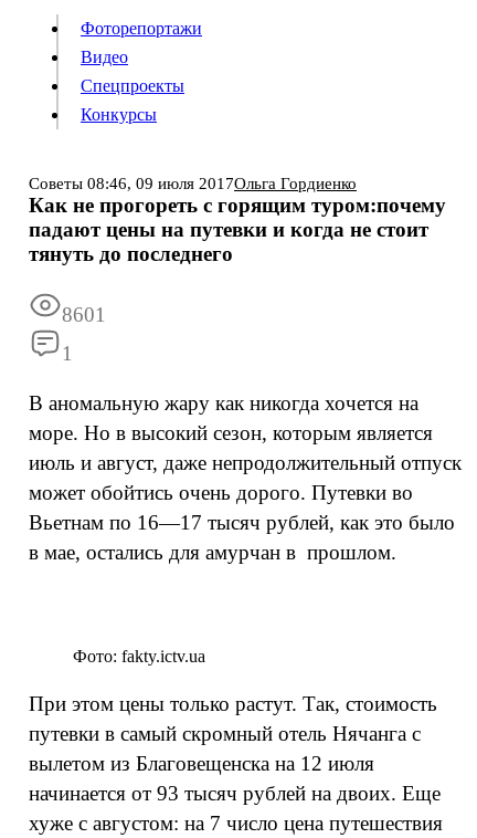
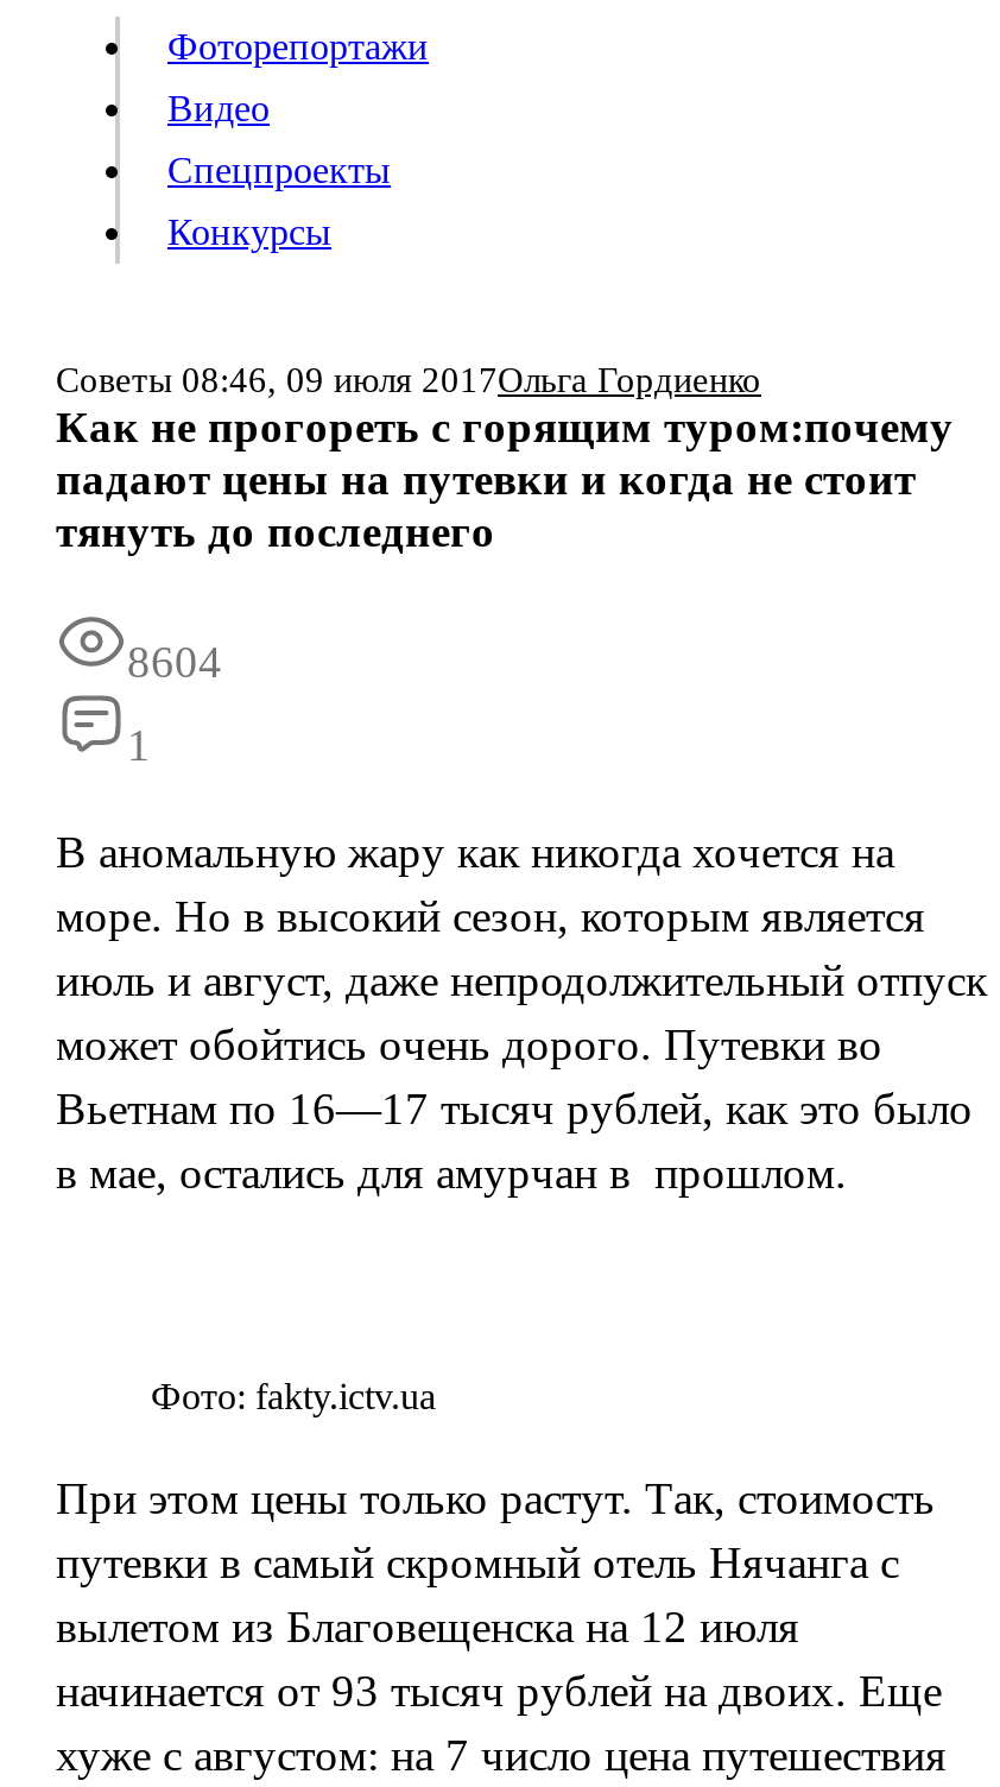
[62,303,106,326] 8601 -> [127,638,222,687] 8604

